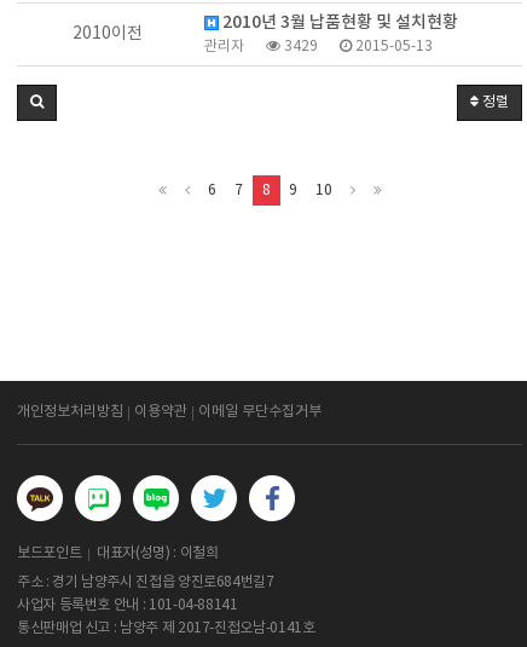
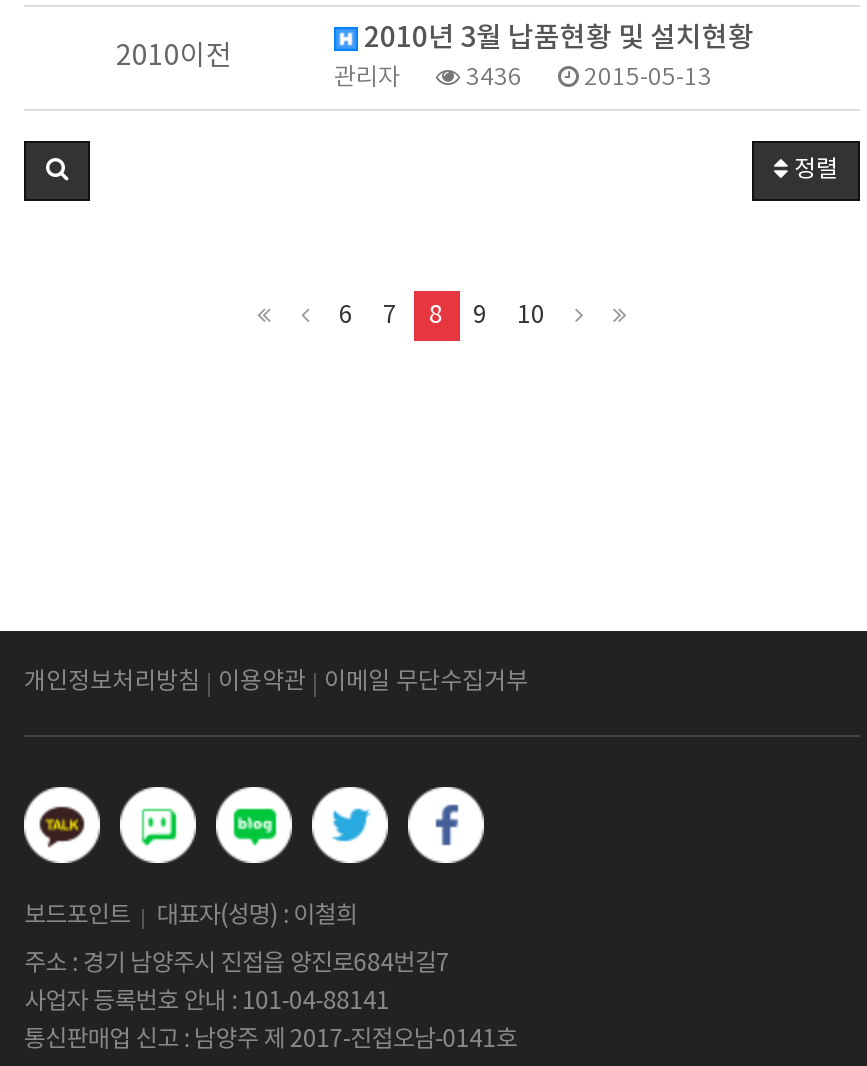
[280,39,318,54] 3429 -> [460,65,522,91] 3436

